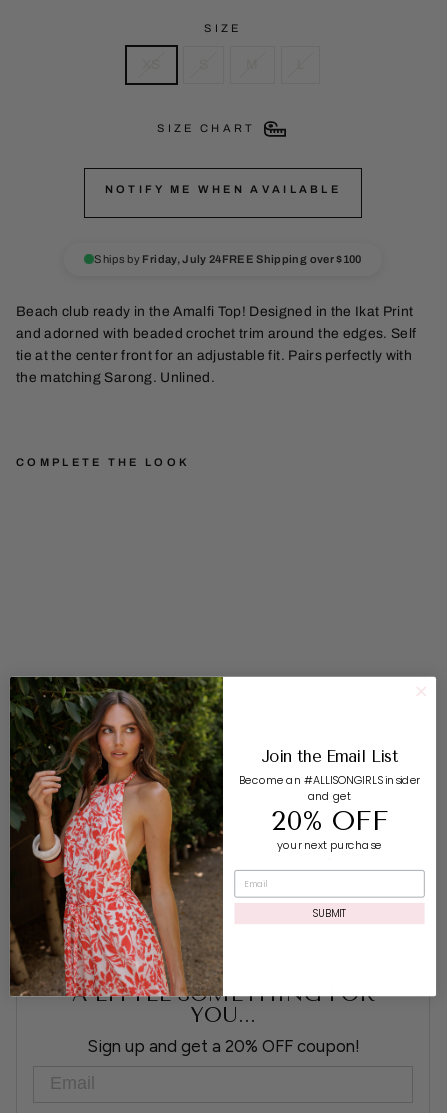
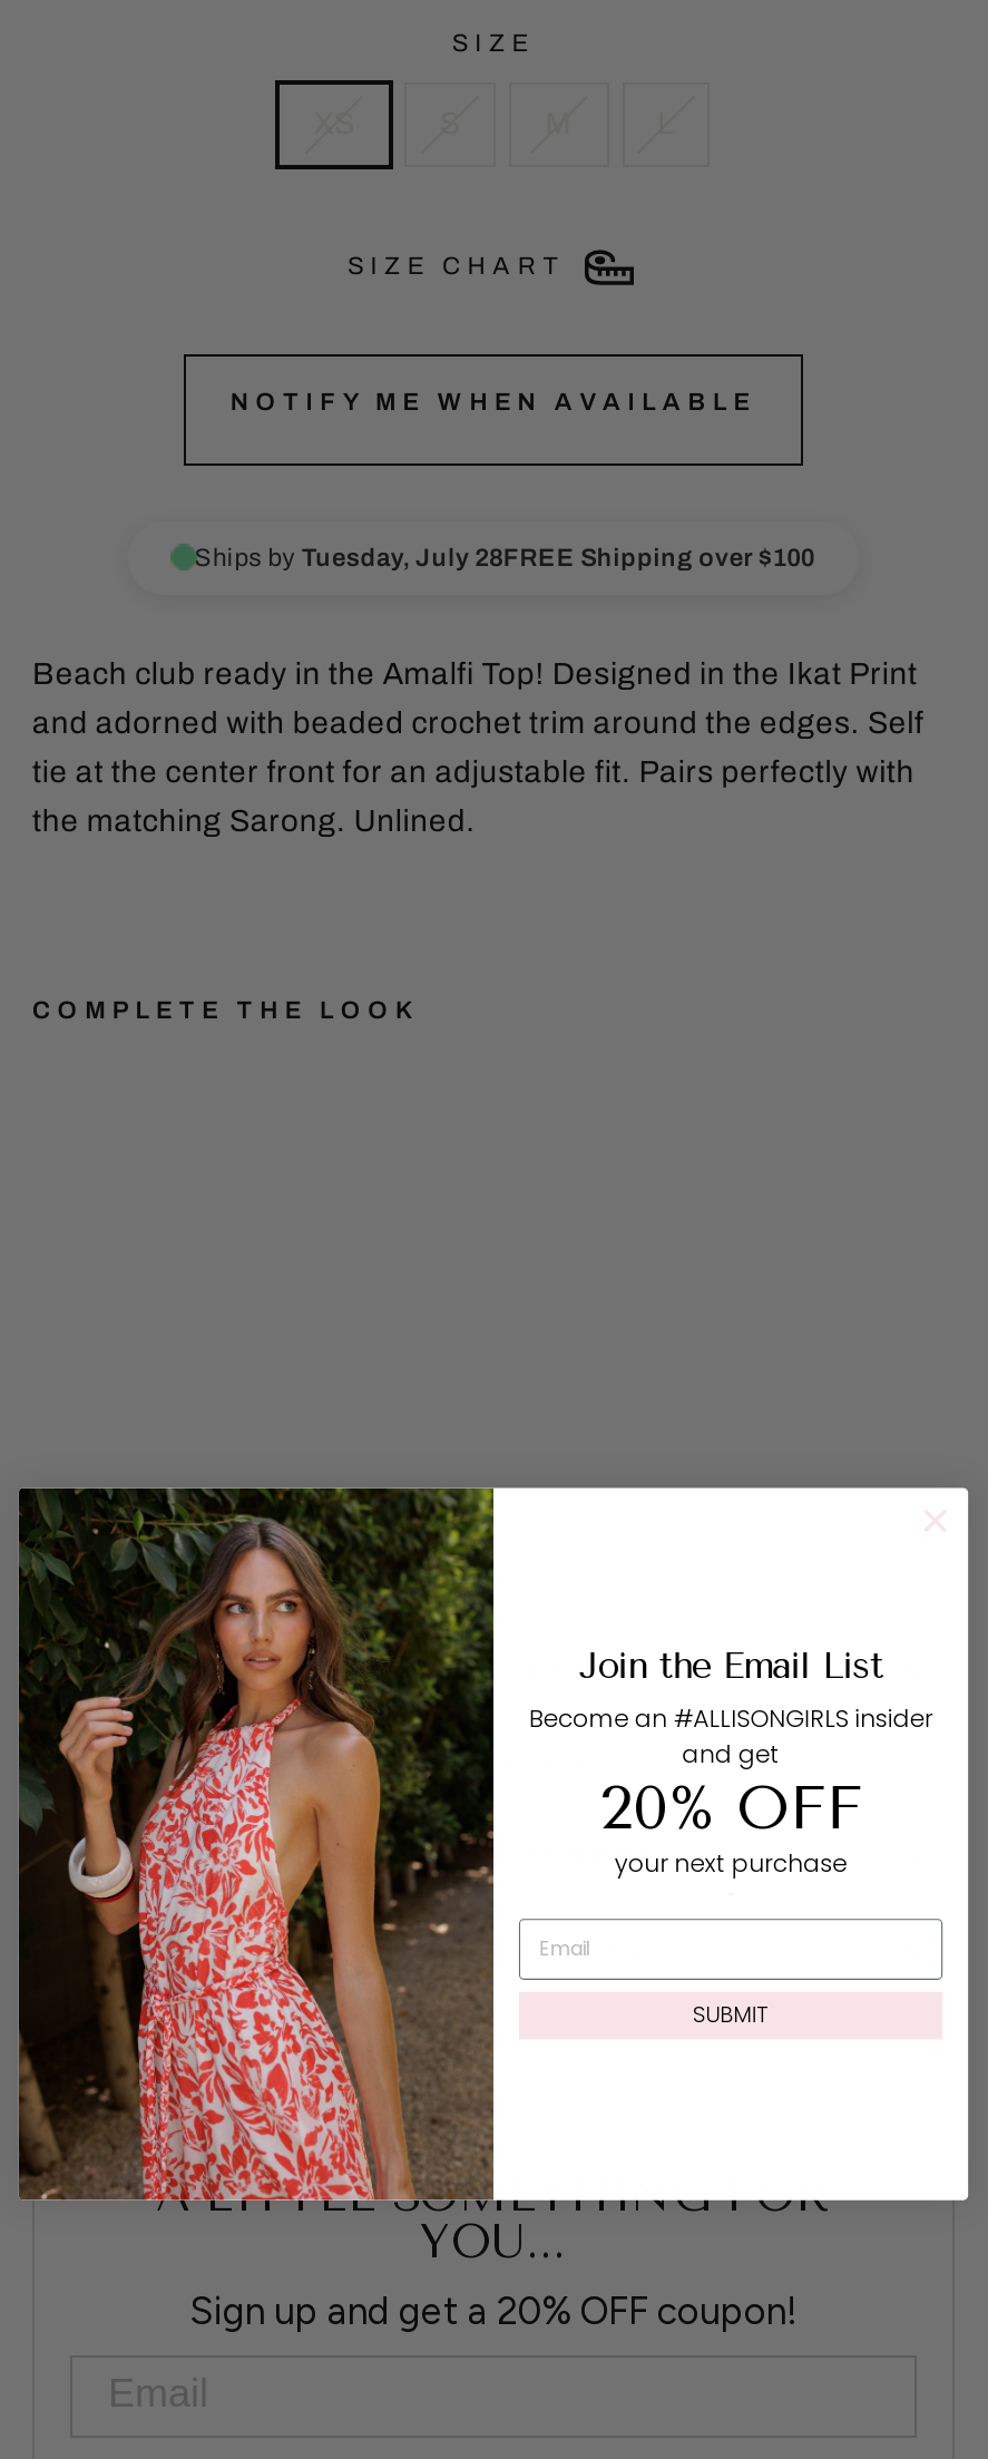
[94,253,362,265] Ships by Friday, July 24FREE Shipping over $100 -> [194,543,815,570] Ships by Tuesday, July 28FREE Shipping over $100

